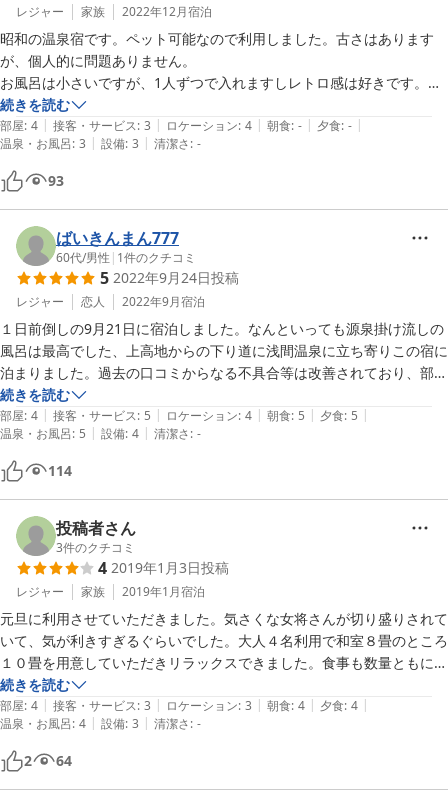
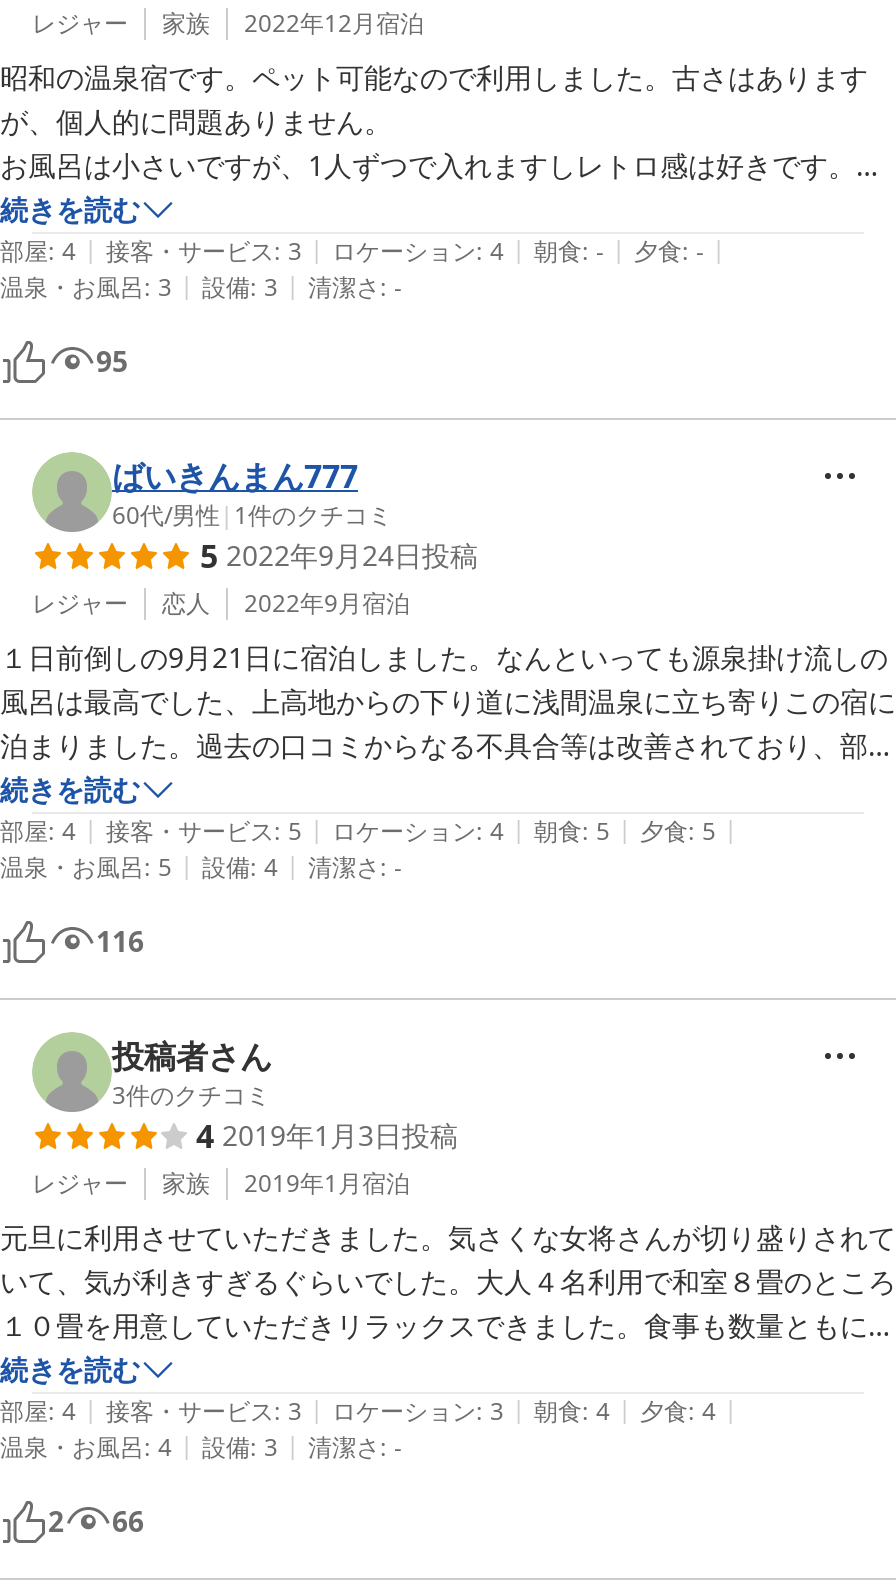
[48,171,64,190] 93 -> [96,342,128,380] 95
[48,461,72,480] 114 -> [96,922,144,960] 116
[24,751,72,770] 2 64 -> [48,1502,144,1540] 2 66

